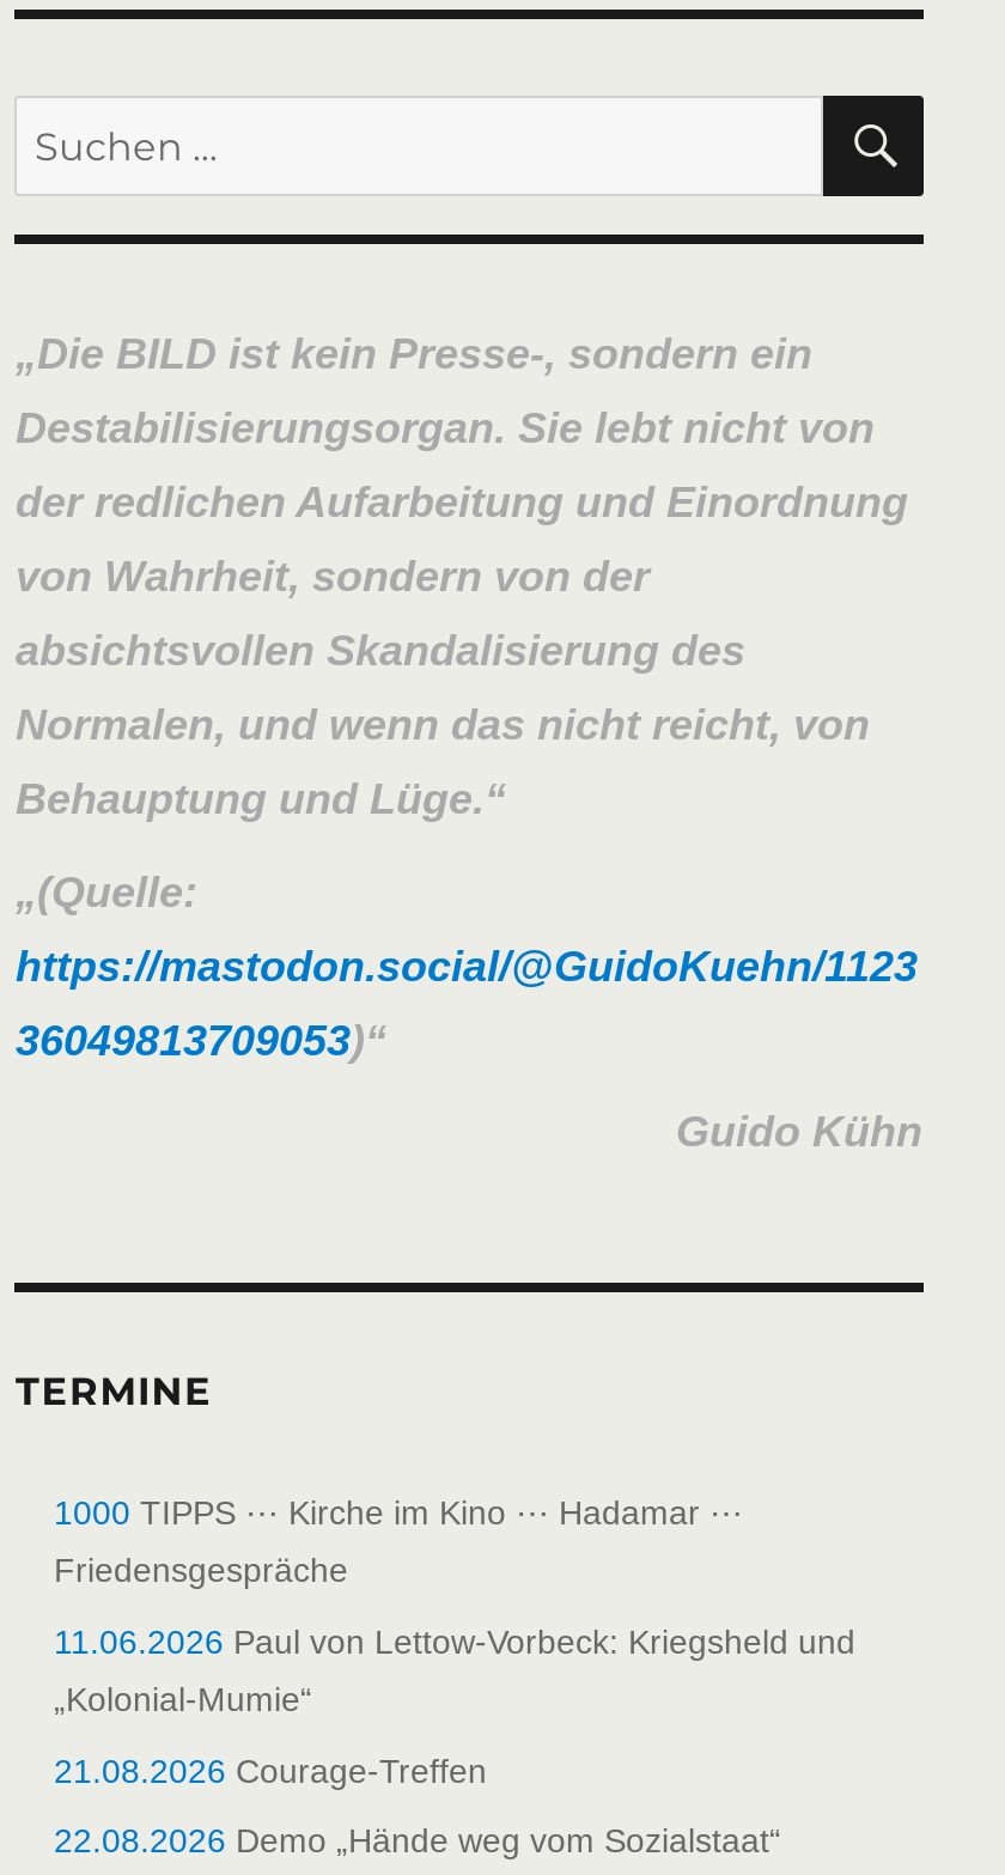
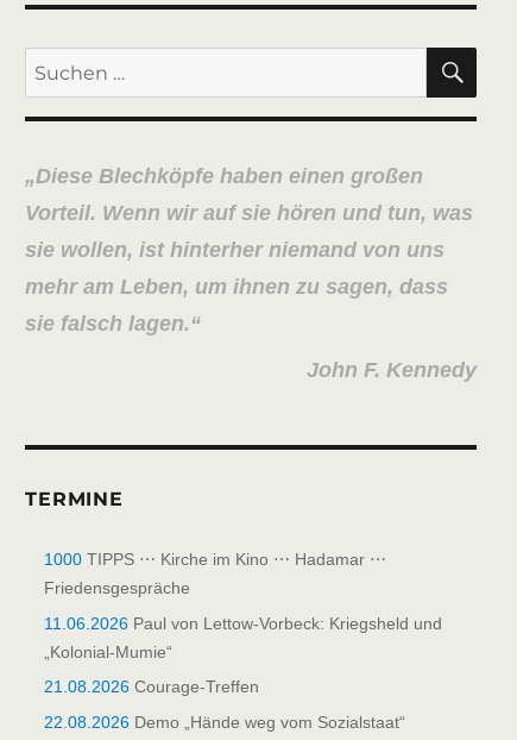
[16,331,922,1155] Die BILD ist kein Presse-, sondern ein | Destabilisierungsorgan. Sie lebt nicht von | der redlichen Aufarbeitung und Einordnung | von Wahrheit, sondern von der | absichtsvollen Skandalisierung des | Normalen, und wenn das nicht reicht, von | Behauptung und Lüge. | (Quelle: | https://mastodon.social/@GuidoKuehn/1123 | 36049813709053) | Guido Kühn -> [26,165,476,381] Diese Blechköpfe haben einen großen | Vorteil. Wenn wir auf sie hören und tun, was | sie wollen, ist hinterher niemand von uns | mehr am Leben, um ihnen zu sagen, dass | sie falsch lagen. | John F. Kennedy

